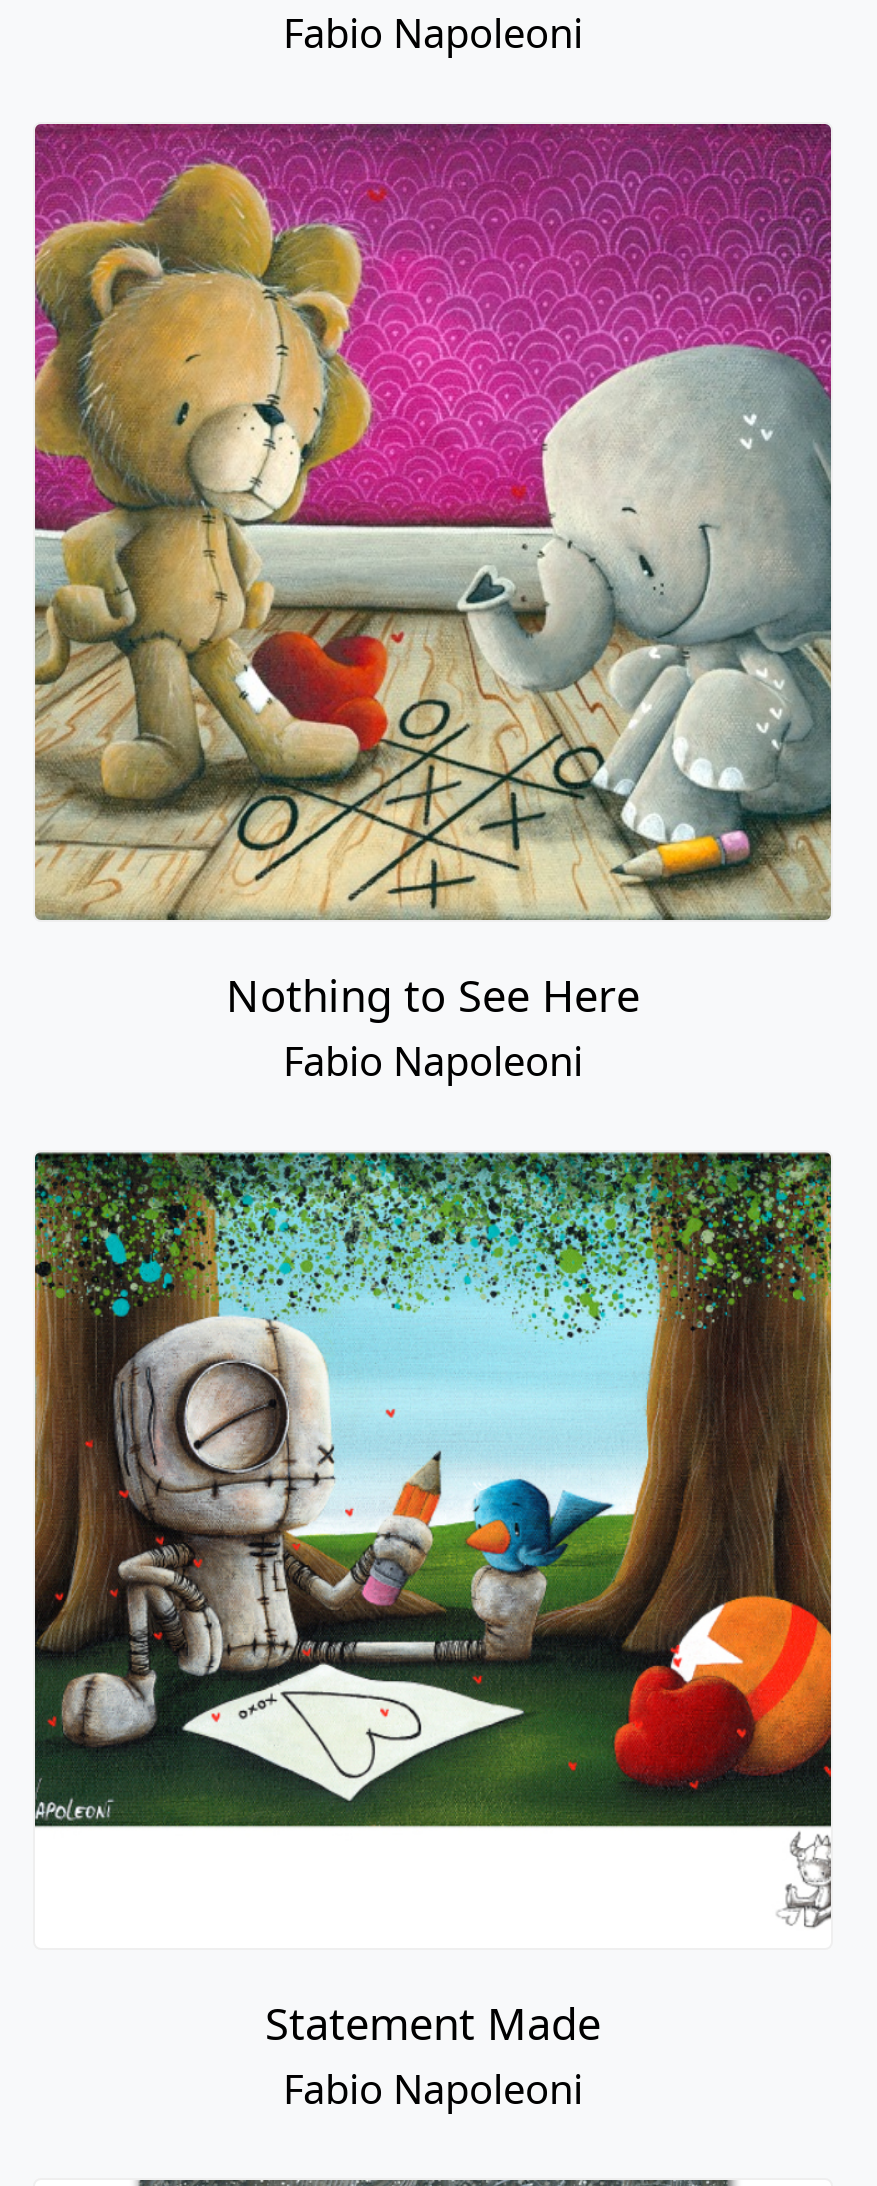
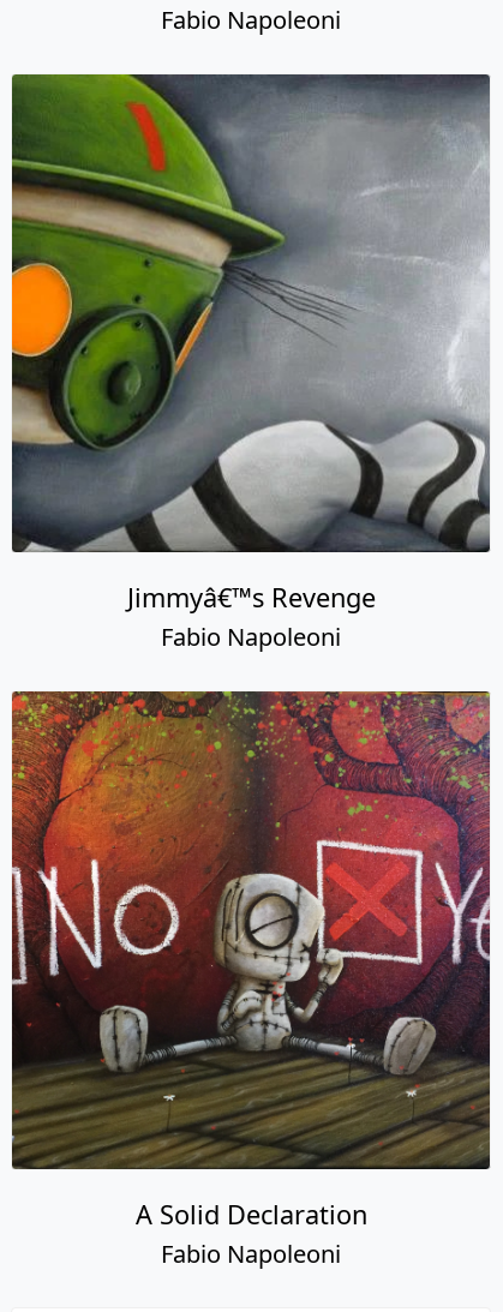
[33,122,833,1024] [image] | Nothing to See Here -> [11,73,491,615] [image] | Jimmyâ€™s Revenge
[33,1150,833,2052] [image] | Statement Made -> [11,690,491,1232] [image] | A Solid Declaration

